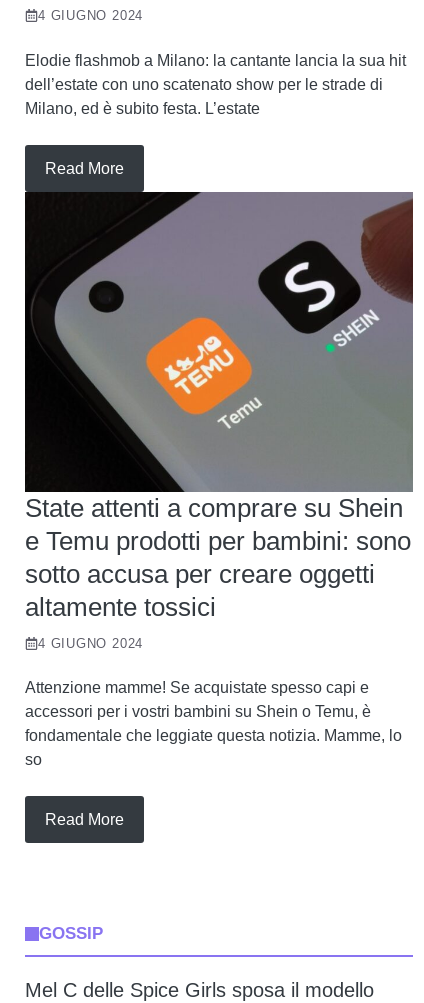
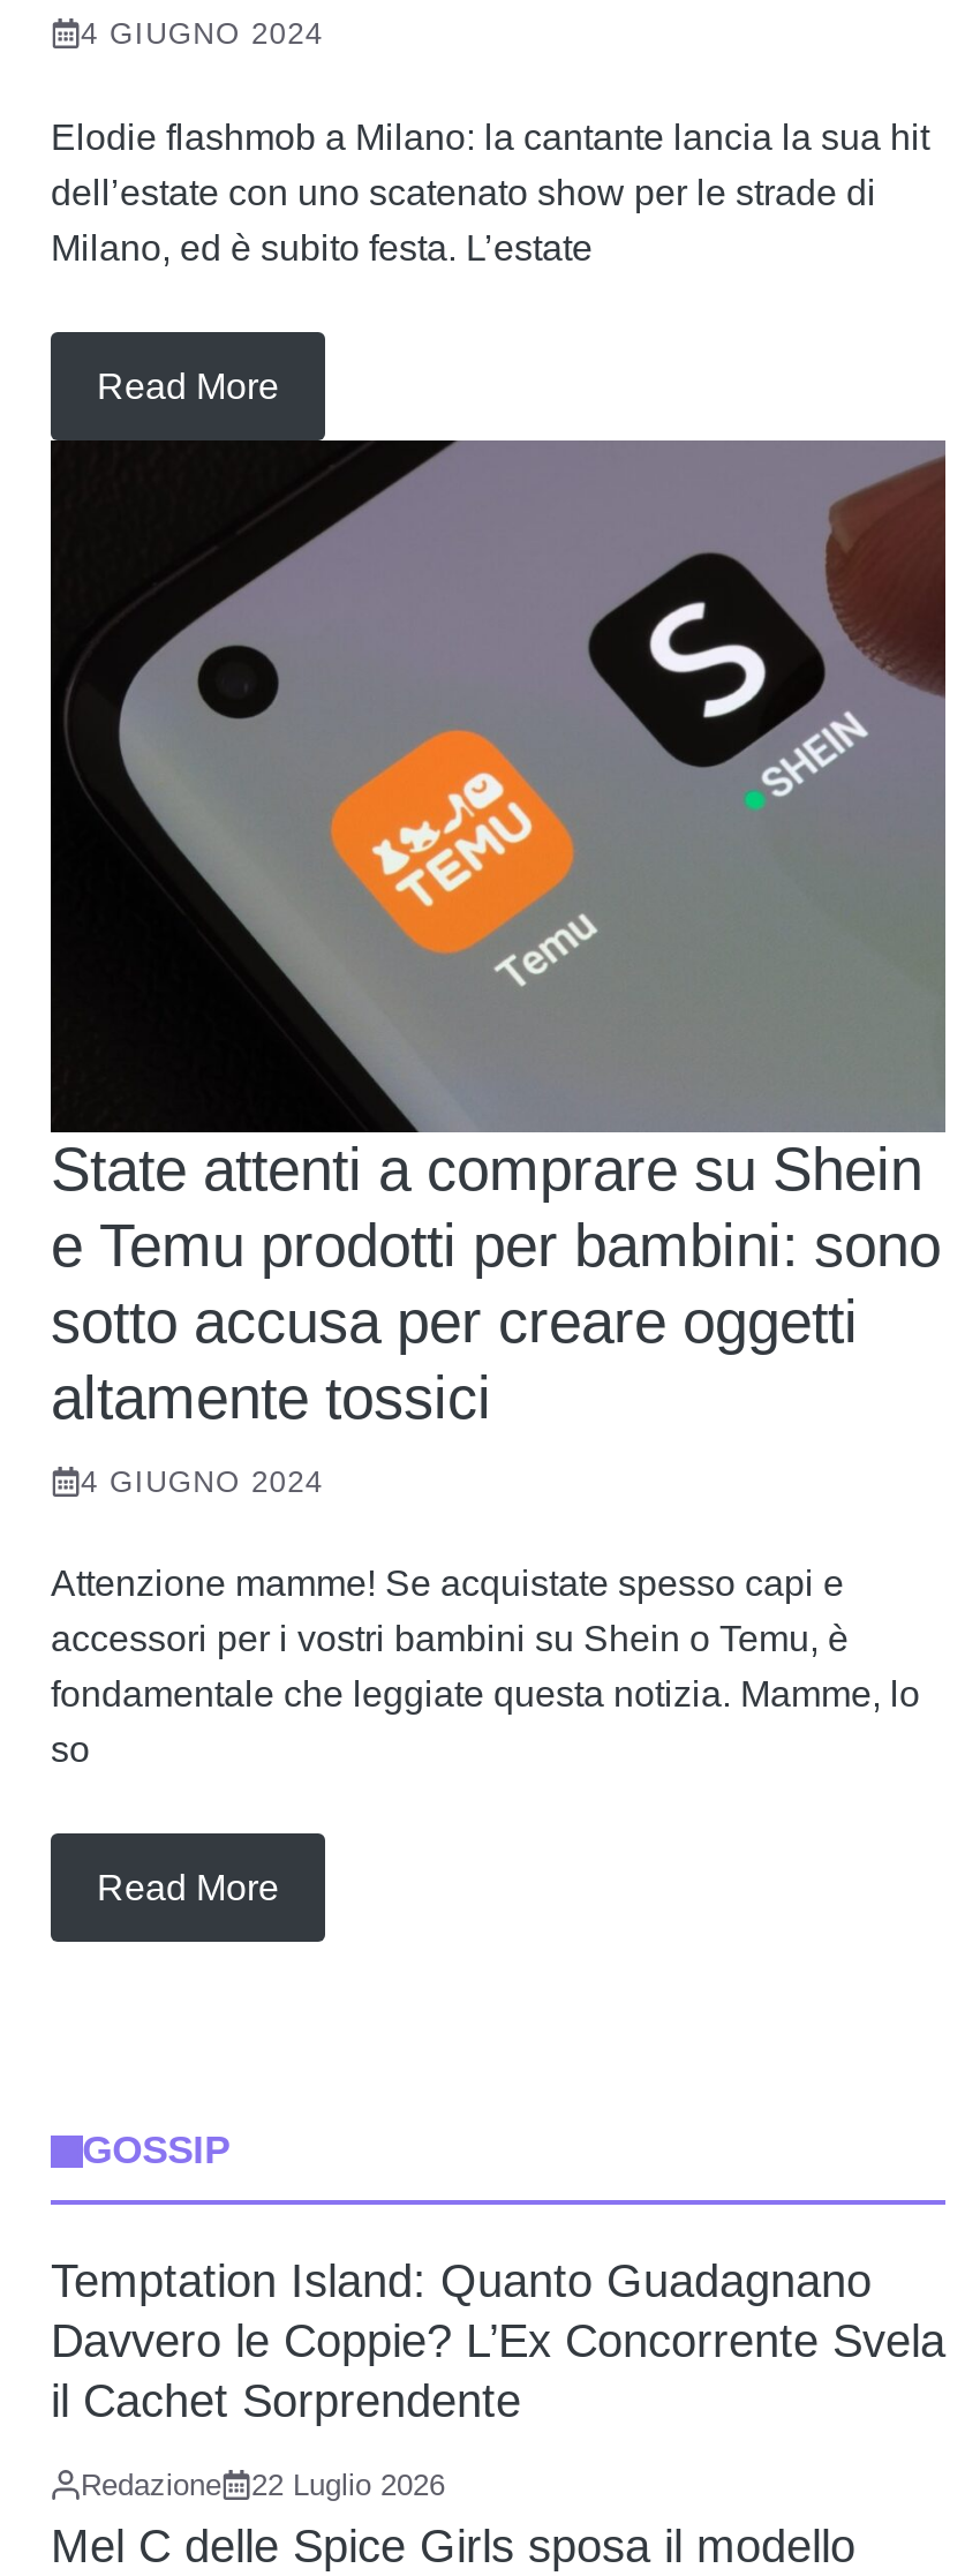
none -> [51,2256,945,2502] Temptation Island: Quanto Guadagnano | Davvero le Coppie? L’Ex Concorrente Svela | il Cachet Sorprendente | Redazione | 22 Luglio 2026

